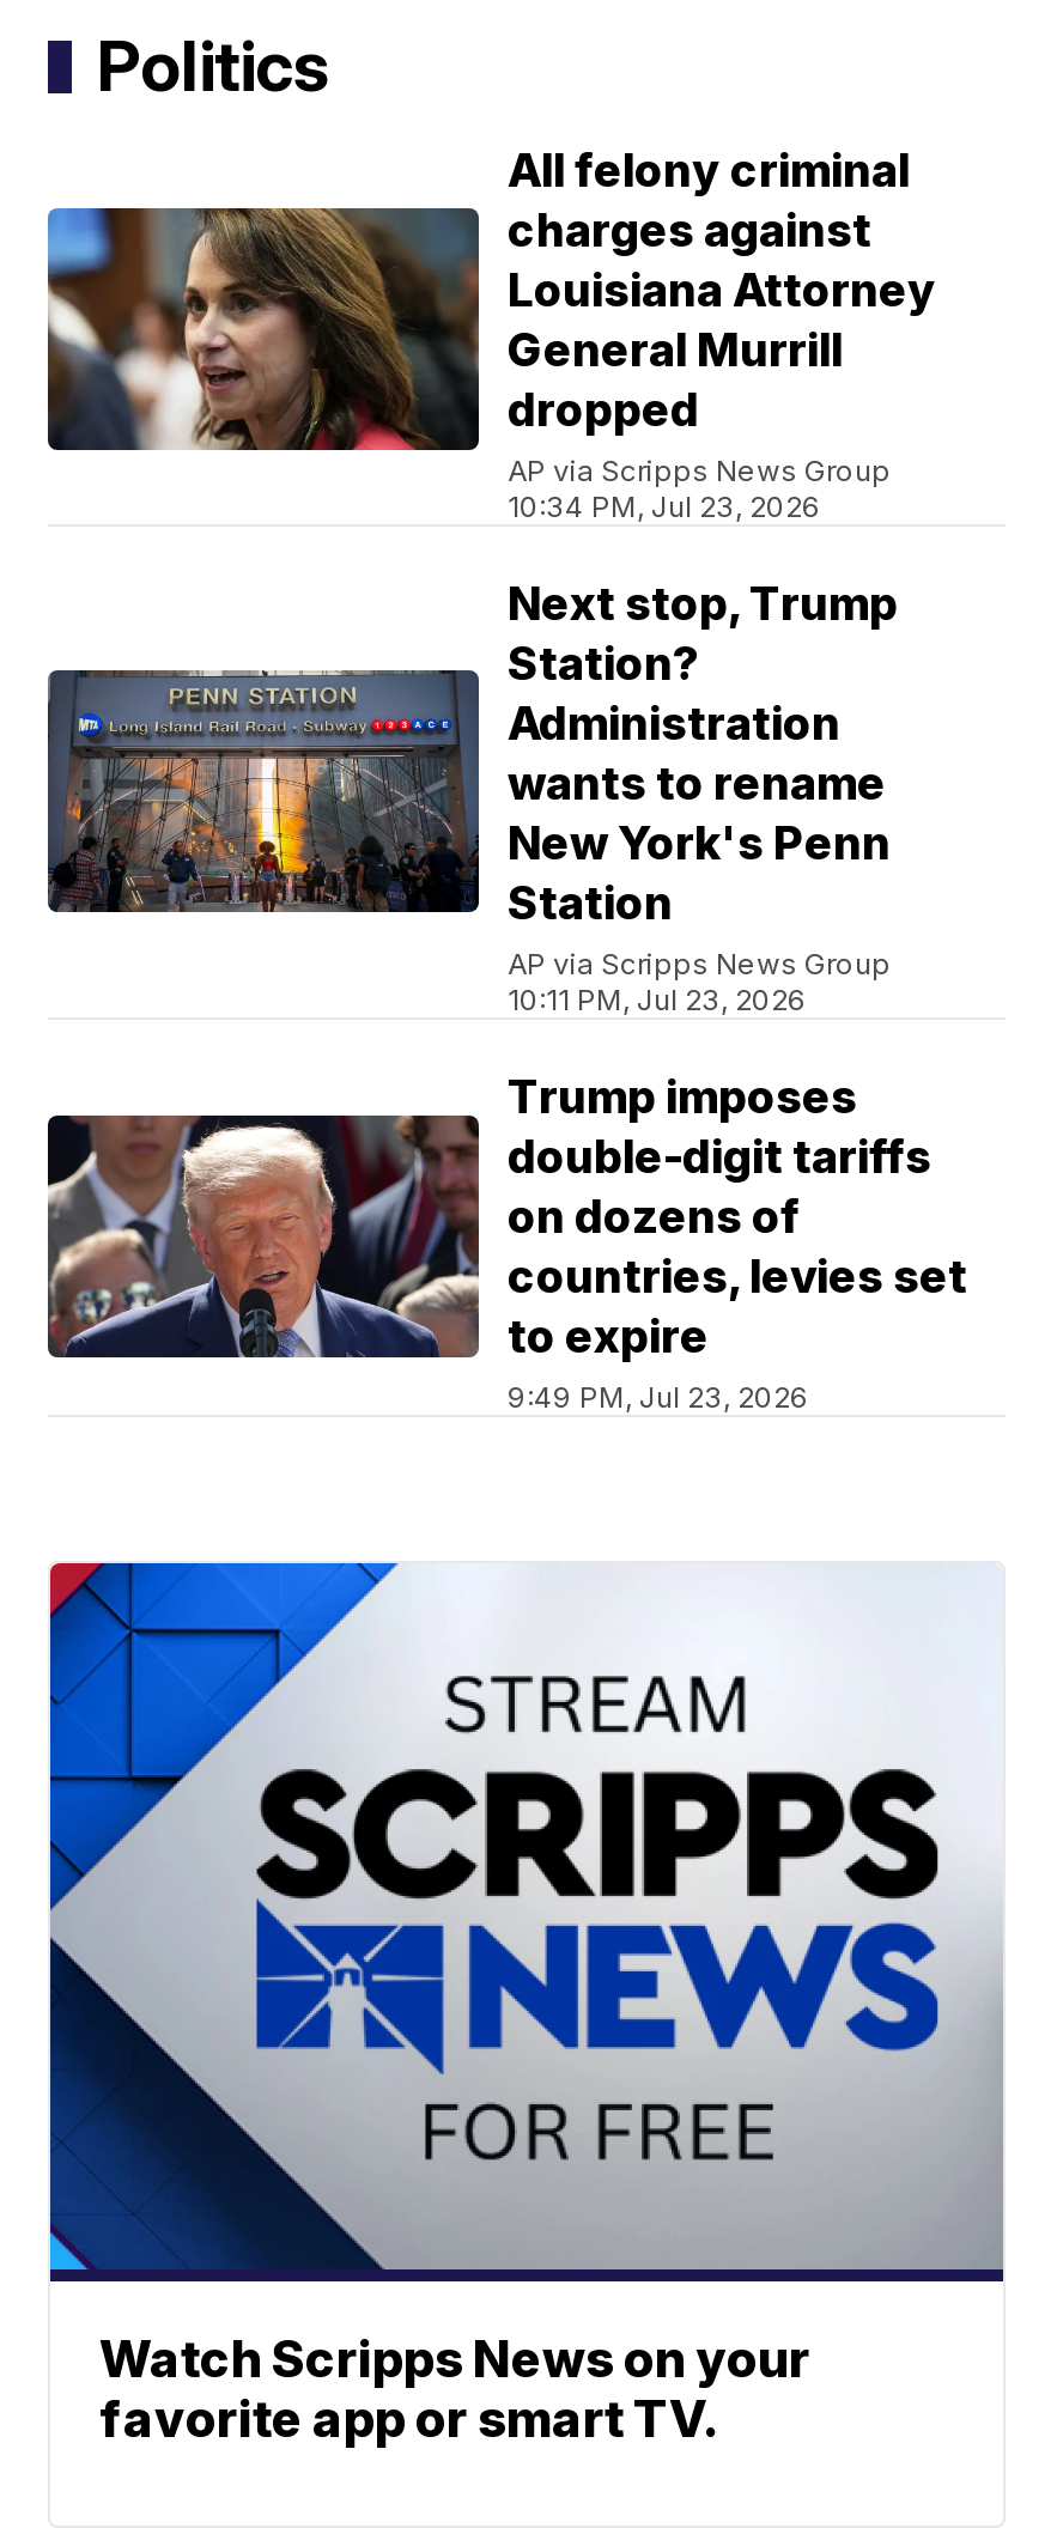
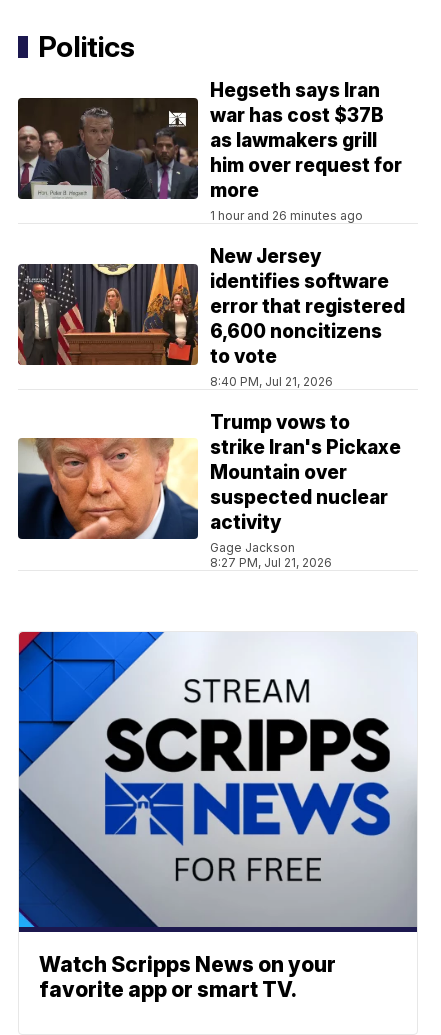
[45,145,936,525] [image] | All felony criminal | charges against | Louisiana Attorney | General Murrill | dropped | AP via Scripps News Group | 10:34 PM, Jul 23, 2026 -> [17,79,402,223] [image] | Hegseth says Iran | war has cost $37B | as lawmakers grill | him over request for | more | 1 hour and 26 minutes ago
[45,578,898,1019] [image] | Next stop, Trump | Station? | Administration | wants to rename | New York's Penn | Station | AP via Scripps News Group | 10:11 PM, Jul 23, 2026 -> [17,245,405,389] [image] | New Jersey | identifies software | error that registered | 6,600 noncitizens | to vote | 8:40 PM, Jul 21, 2026
[45,1071,967,1416] [image] | Trump imposes | double-digit tariffs | on dozens of | countries, levies set | to expire | 9:49 PM, Jul 23, 2026 -> [17,411,401,570] [image] | Trump vows to | strike Iran's Pickaxe | Mountain over | suspected nuclear | activity | Gage Jackson | 8:27 PM, Jul 21, 2026

